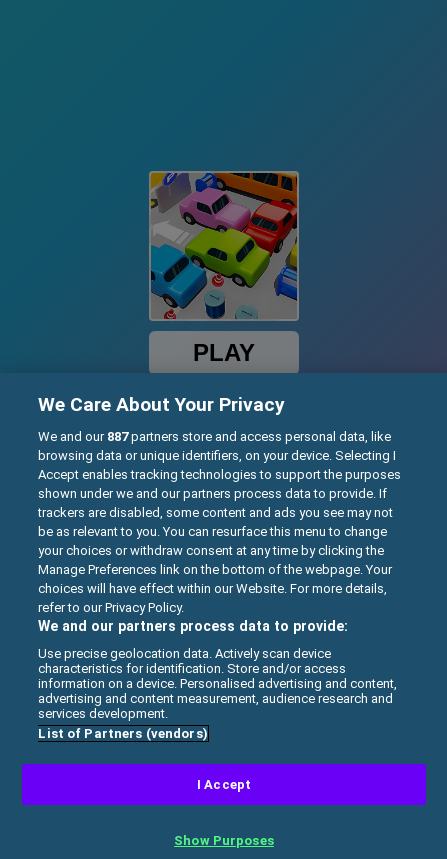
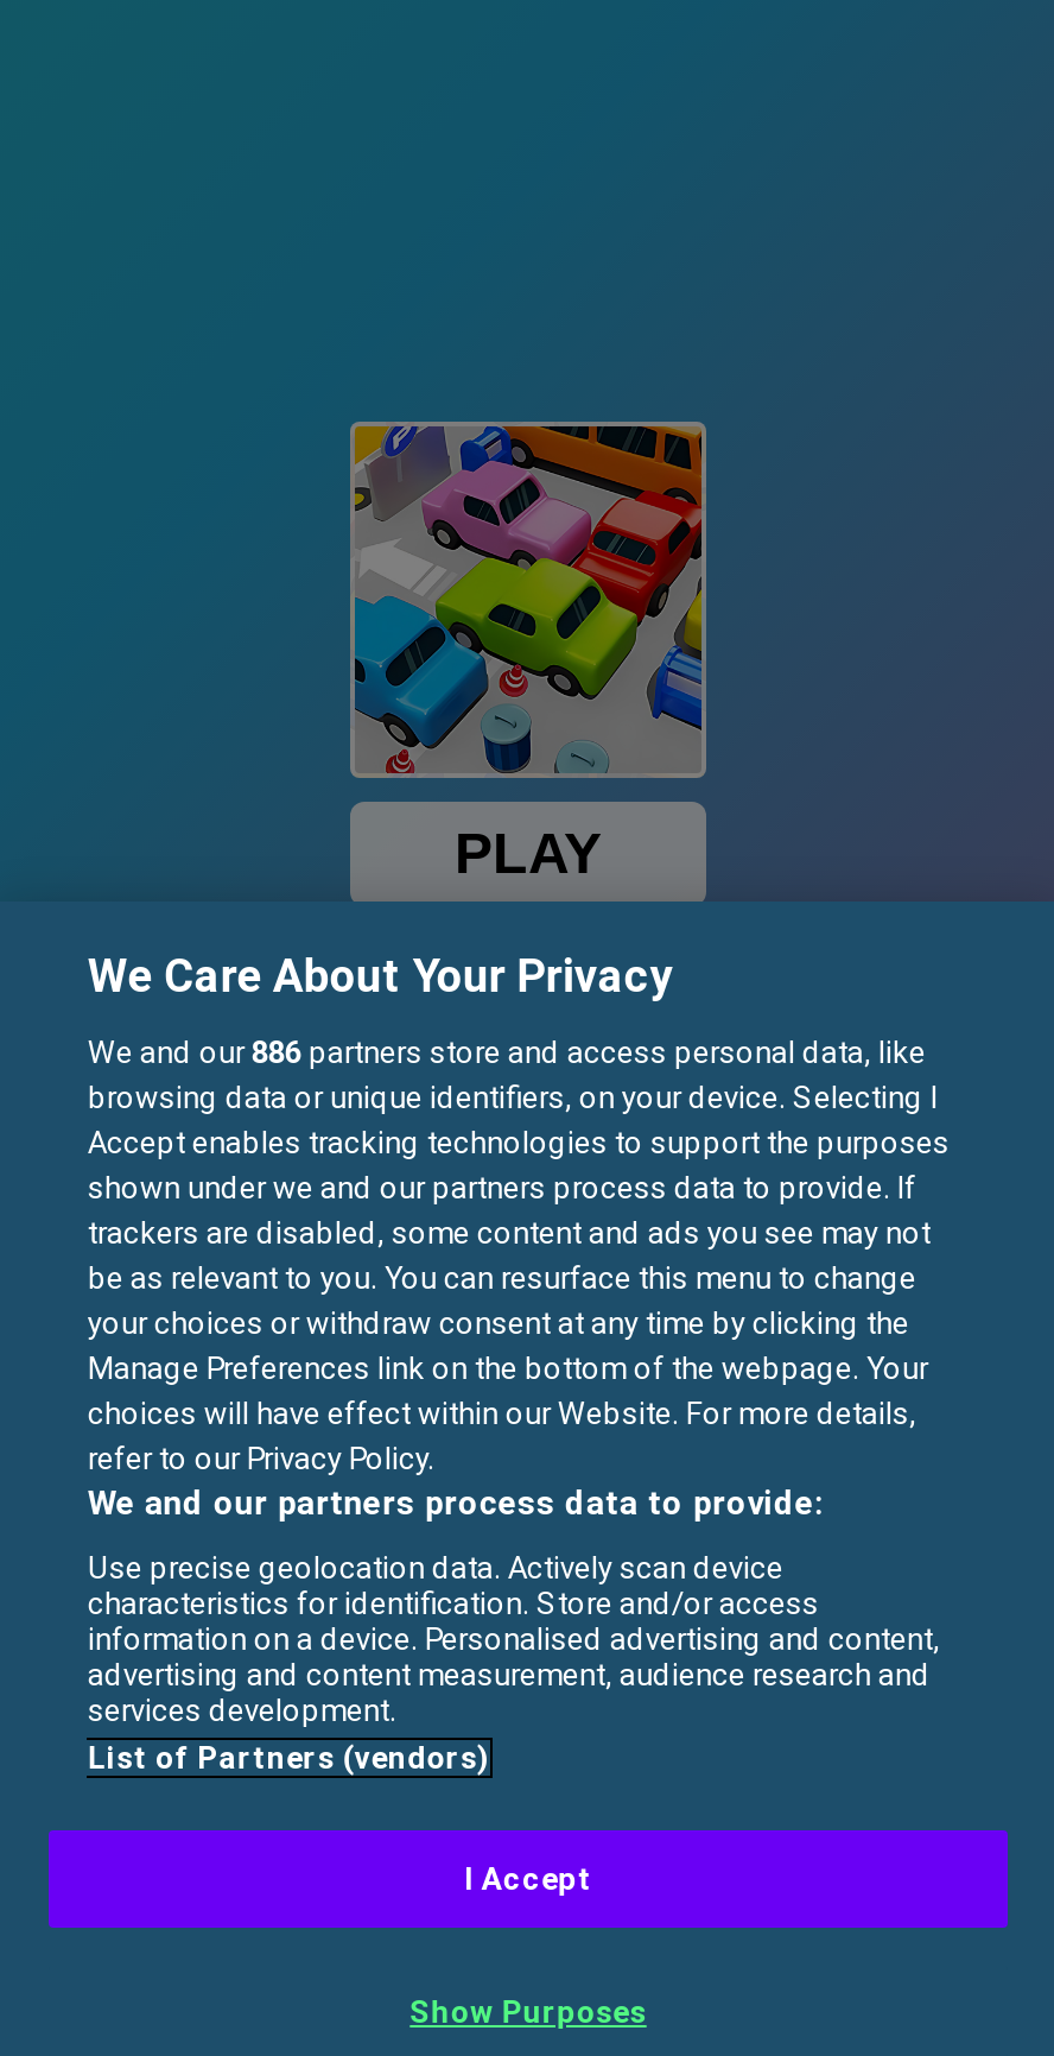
[38,429,391,444] We and our 887 partners store and access personal data, like -> [88,1035,926,1070] We and our 886 partners store and access personal data, like

